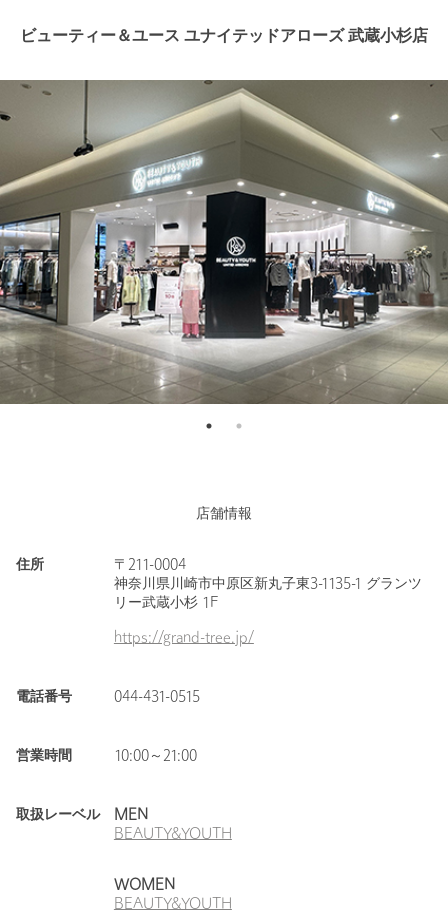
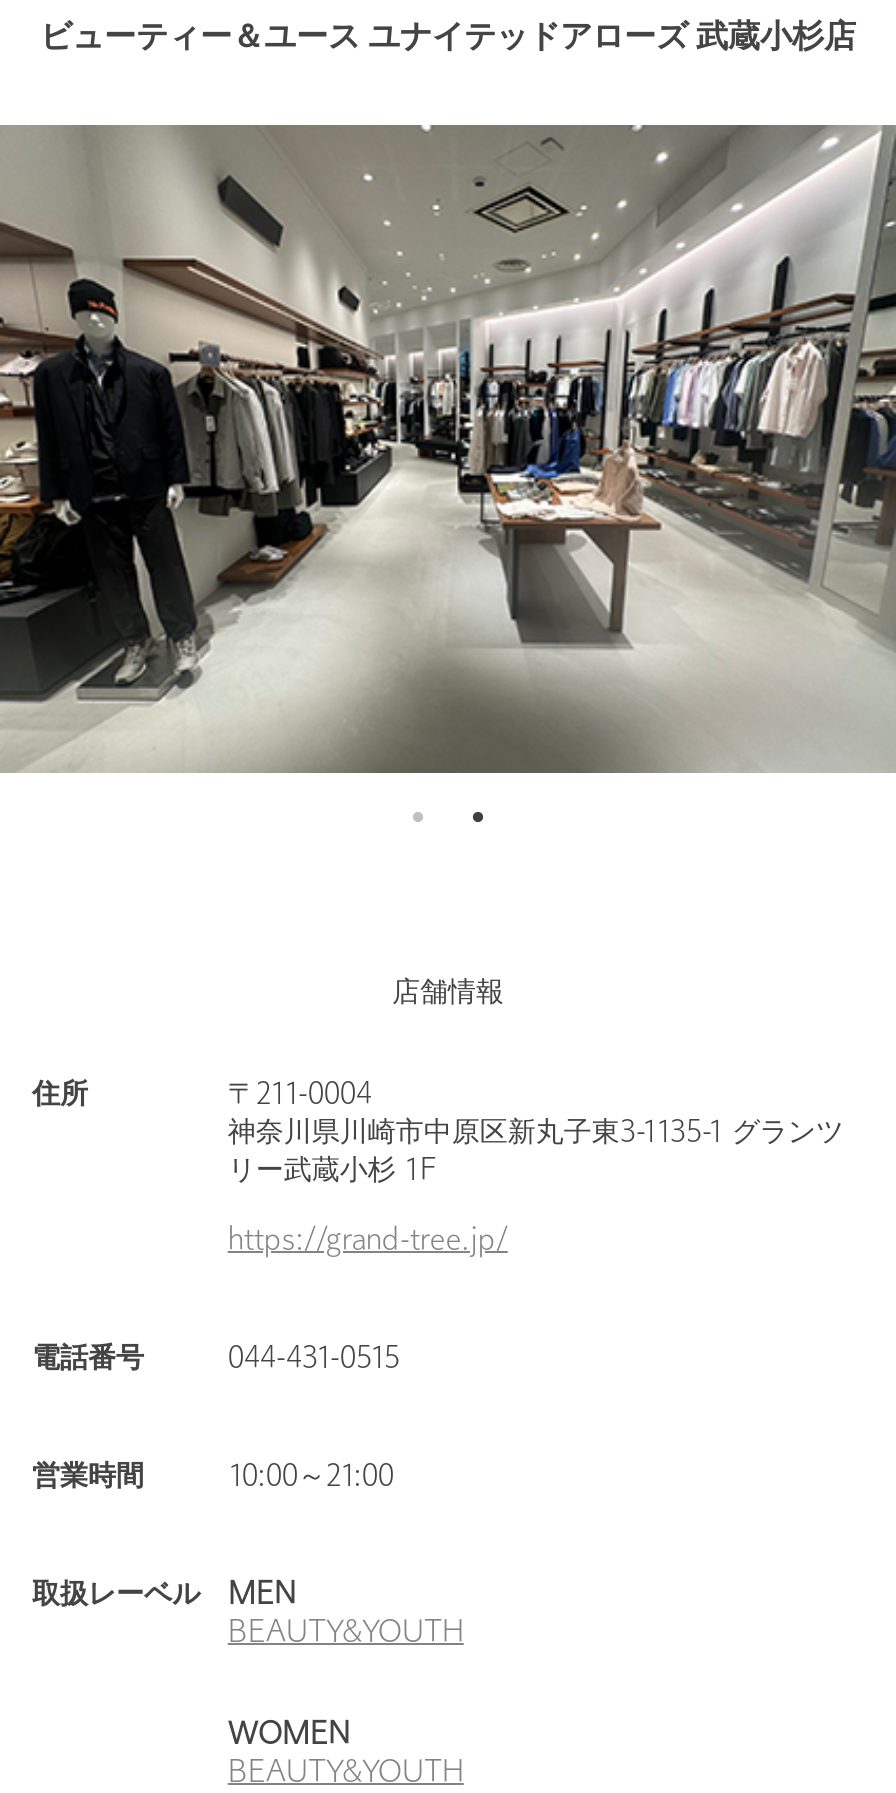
[3,80,445,404] [image] -> [6,125,890,773] [image]

